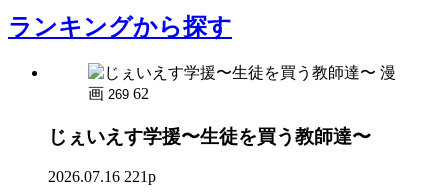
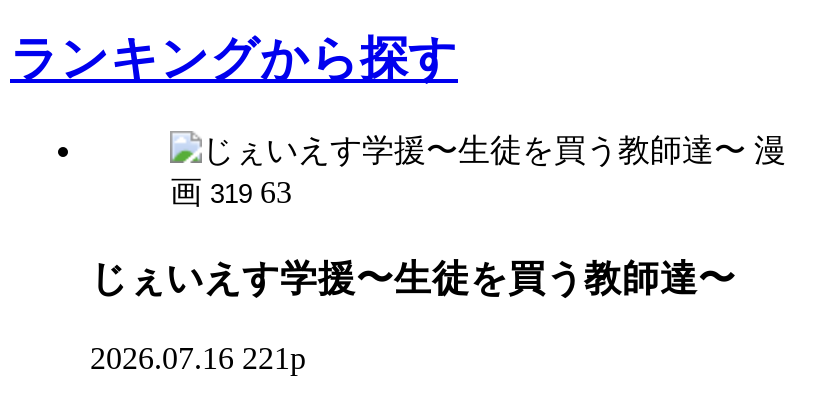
[88,85,149,102] 画 269 62 -> [170,175,292,209] 画 319 63

